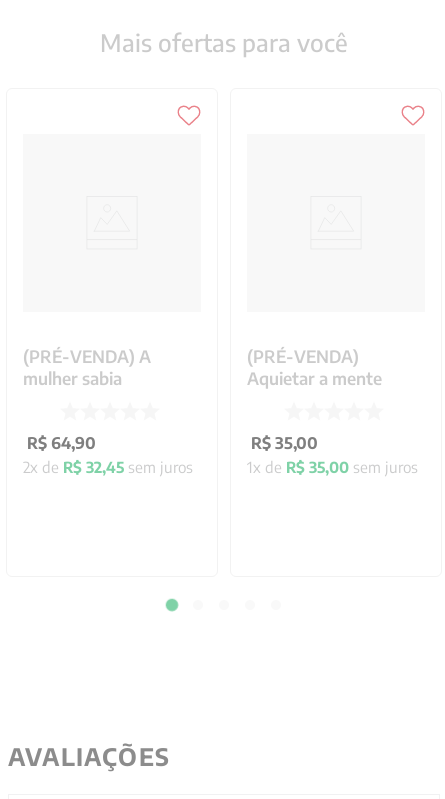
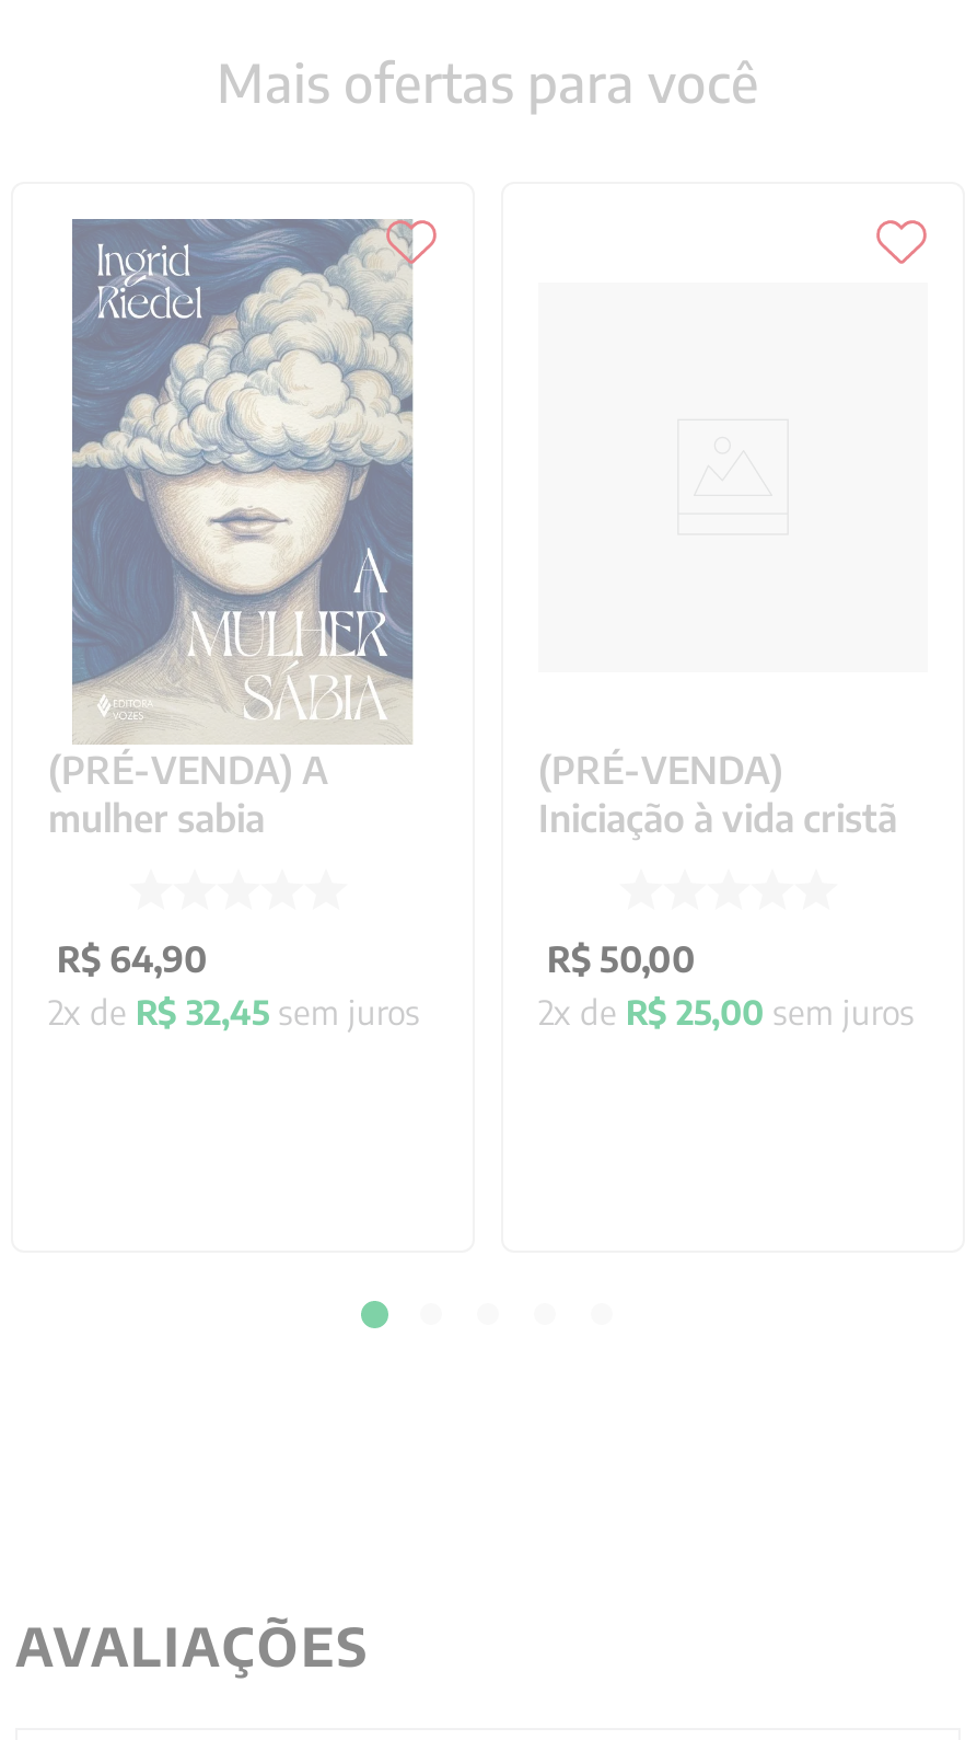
none -> [70,217,416,745] [image]
[247,367,382,389] Aquietar a mente -> [538,792,897,840] Iniciação à vida cristã
[247,433,418,476] R$ 35,00 | 1x de R$ 35,00 sem juros -> [538,936,915,1031] R$ 50,00 | 2x de R$ 25,00 sem juros

